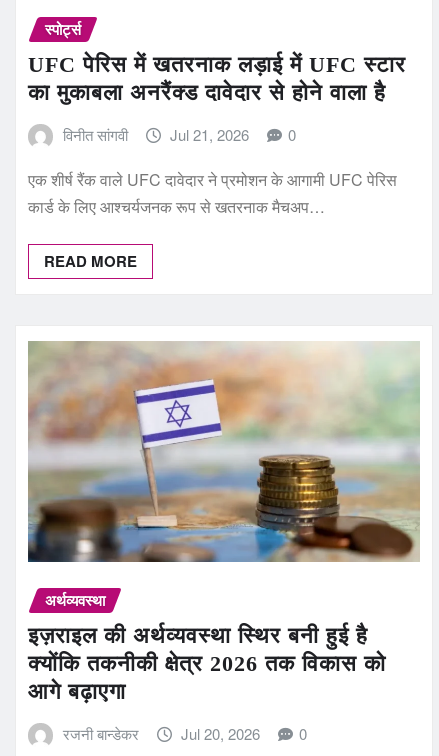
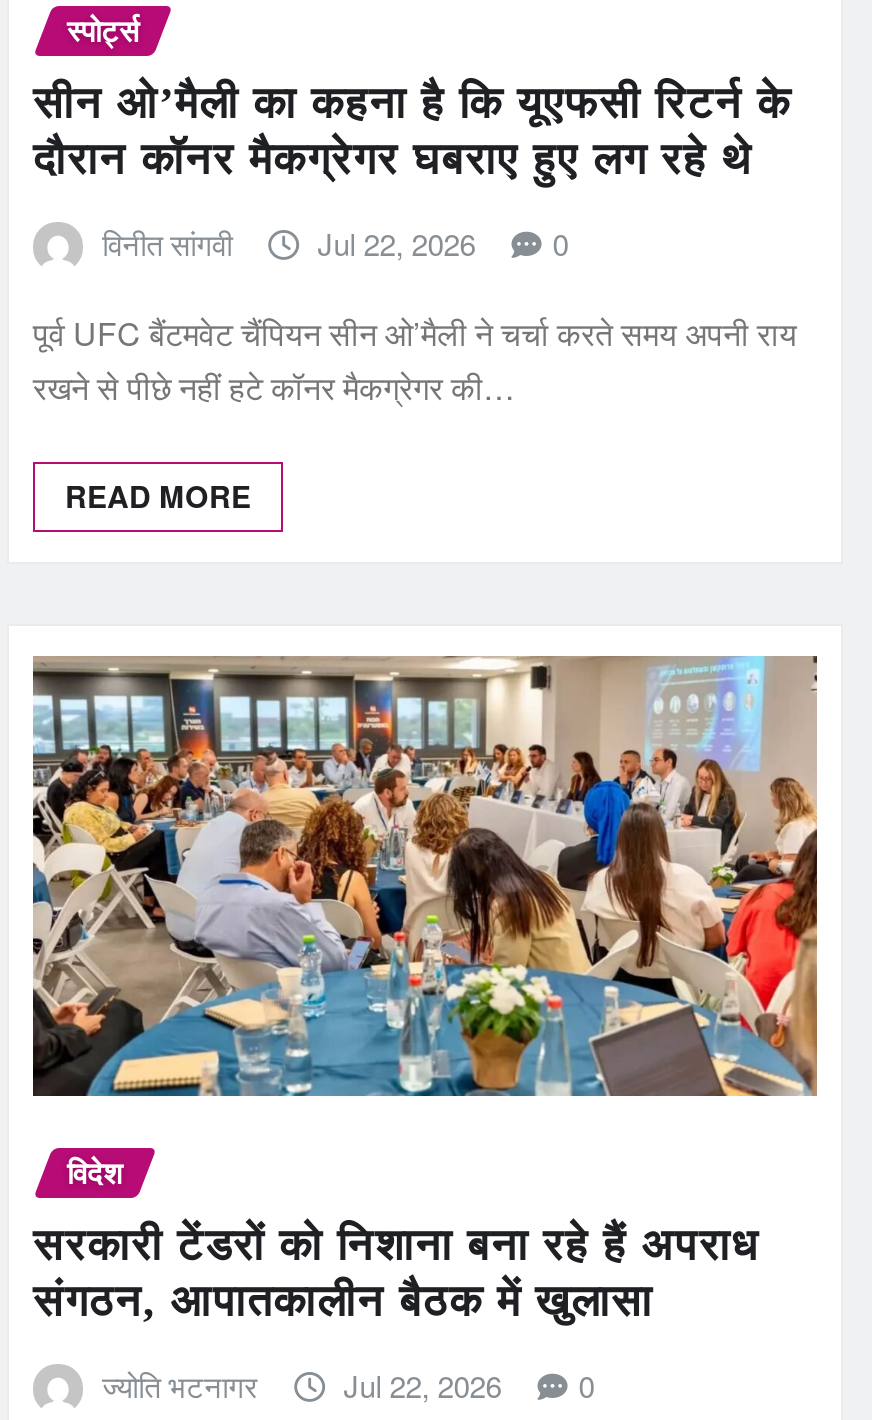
[28,52,406,105] UFC पेरिस में खतरनाक लड़ाई में UFC स्टार | का मुकाबला अनरैंक्ड दावेदार से होने वाला है -> [33,78,791,184] सीन ओ’मैली का कहना है कि यूएफसी रिटर्न के | दौरान कॉनर मैकग्रेगर घबराए हुए लग रहे थे
[170,124,296,145] Jul 21, 2026 0 -> [317,222,569,264] Jul 22, 2026 0
[28,168,397,218] एक शीर्ष रैंक वाले UFC दावेदार ने प्रमोशन के आगामी UFC पेरिस | कार्ड के लिए आश्चर्यजनक रूप से खतरनाक मैचअप… -> [33,309,797,409] पूर्व UFC बैंटमवेट चैंपियन सीन ओ’मैली ने चर्चा करते समय अपनी राय | रखने से पीछे नहीं हटे कॉनर मैकग्रेगर की…
[27,342,420,610] [image] | अर्थव्यवस्था -> [31,655,817,1194] [image] | विदेश
[28,623,386,704] इज़राइल की अर्थव्यवस्था स्थिर बनी हुई है | क्योंकि तकनीकी क्षेत्र 2026 तक विकास को | आगे बढ़ाएगा -> [33,1219,759,1325] सरकारी टेंडरों को निशाना बना रहे हैं अपराध | संगठन, आपातकालीन बैठक में खुलासा
[63,723,260,744] रजनी बान्डेकर | Jul 20, 2026 -> [102,1363,501,1405] ज्योति भटनागर | Jul 22, 2026

